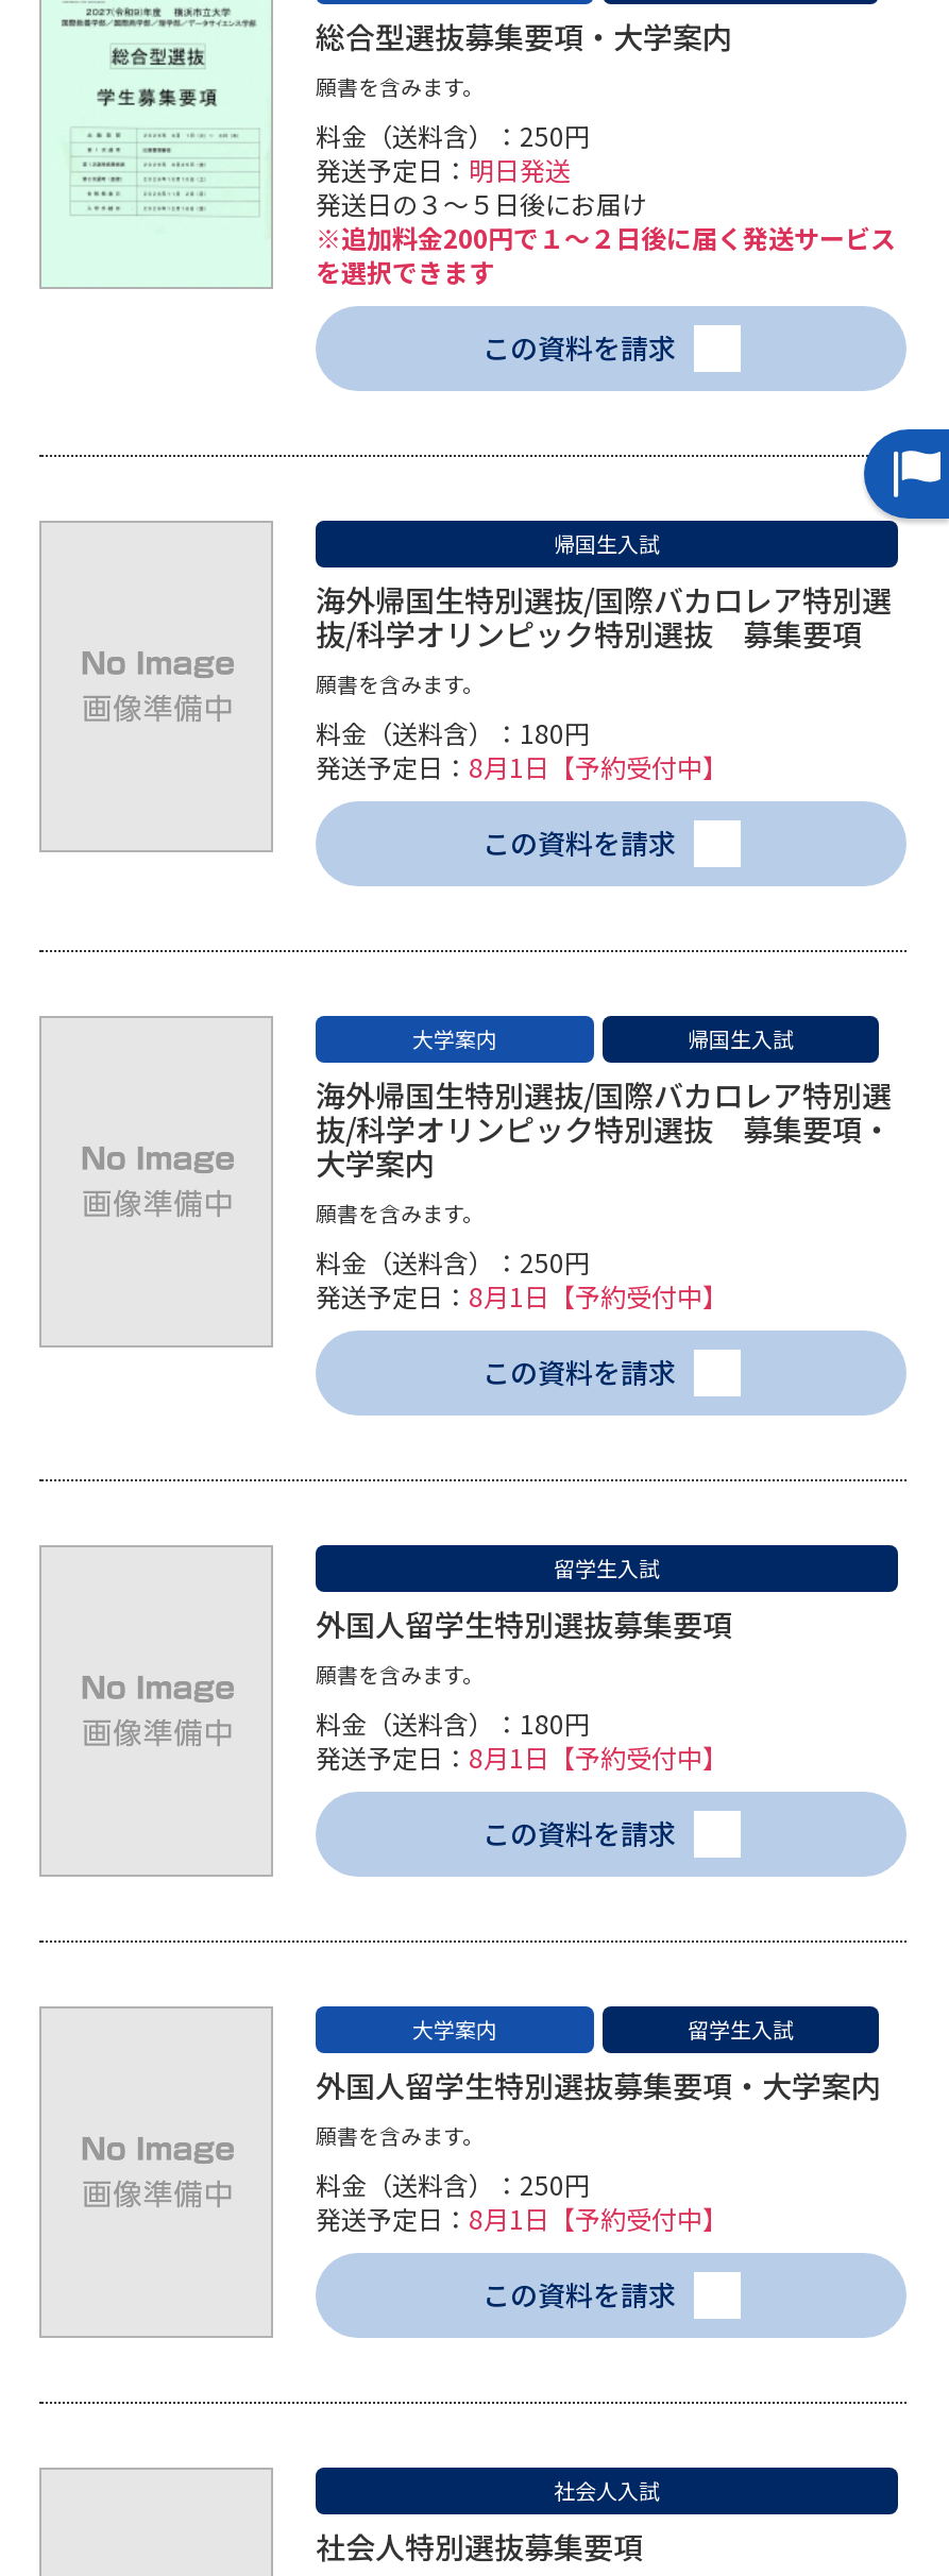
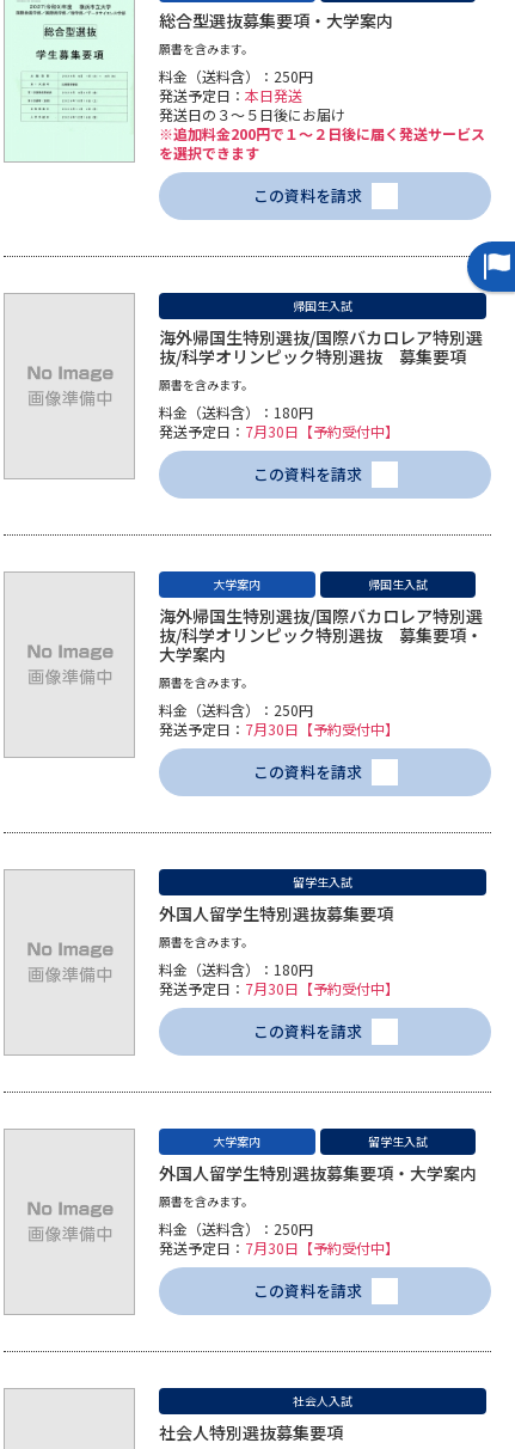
[316,150,571,186] 発送予定日：明日発送 -> [159,84,302,105] 発送予定日：本日発送
[316,747,728,783] 発送予定日：8月1日【予約受付中】 -> [159,420,399,441] 発送予定日：7月30日【予約受付中】
[316,1277,728,1313] 発送予定日：8月1日【予約受付中】 -> [159,718,399,738] 発送予定日：7月30日【予約受付中】
[316,1738,728,1774] 発送予定日：8月1日【予約受付中】 -> [159,977,399,998] 発送予定日：7月30日【予約受付中】
[316,2200,728,2236] 発送予定日：8月1日【予約受付中】 -> [159,1237,399,1258] 発送予定日：7月30日【予約受付中】

